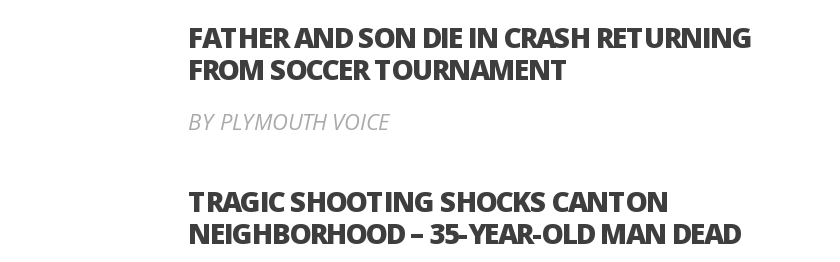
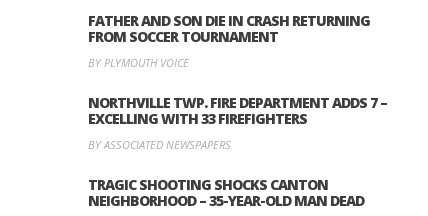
none -> [88,93,387,152] NORTHVILLE TWP. FIRE DEPARTMENT ADDS 7 – | EXCELLING WITH 33 FIREFIGHTERS | BY ASSOCIATED NEWSPAPERS

